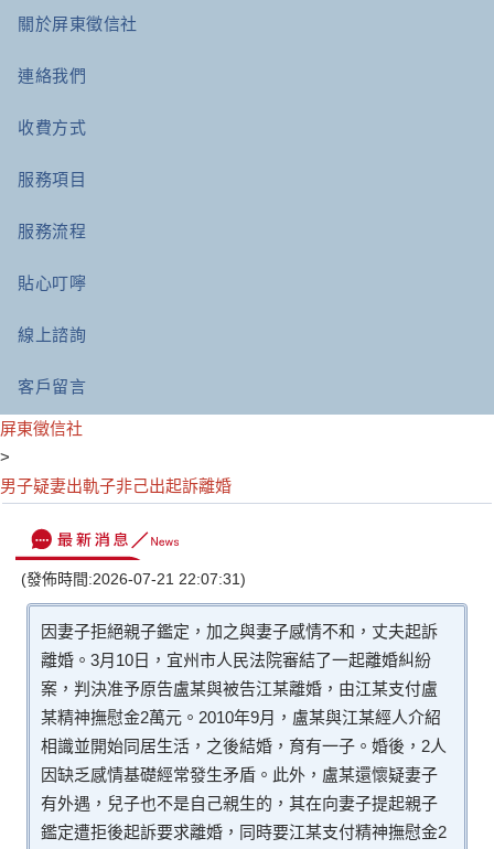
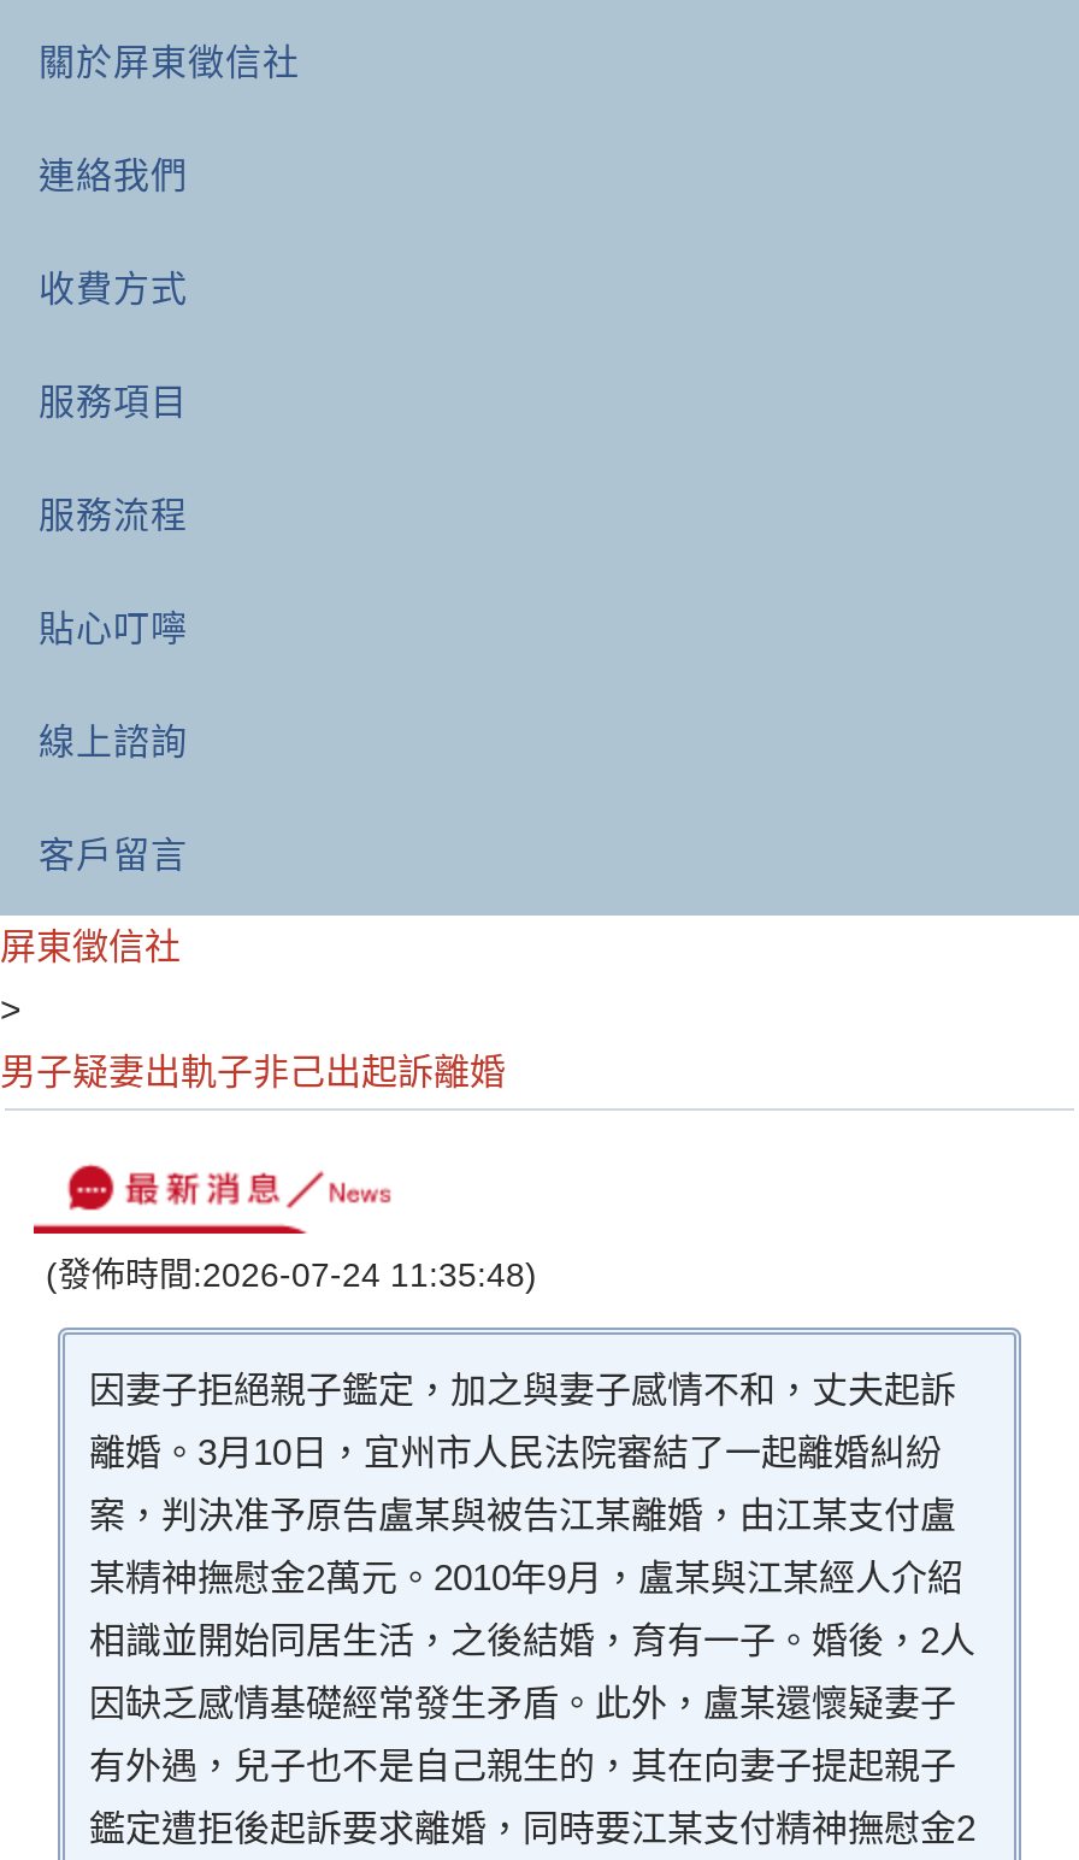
[21,570,246,588] (發佈時間:2026-07-21 22:07:31) -> [46,1256,537,1295] (發佈時間:2026-07-24 11:35:48)

